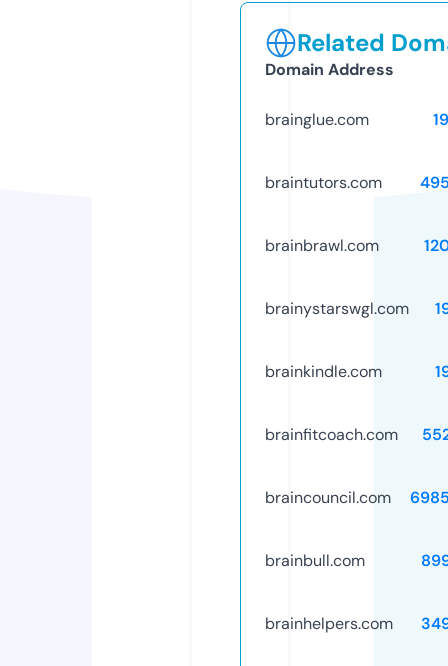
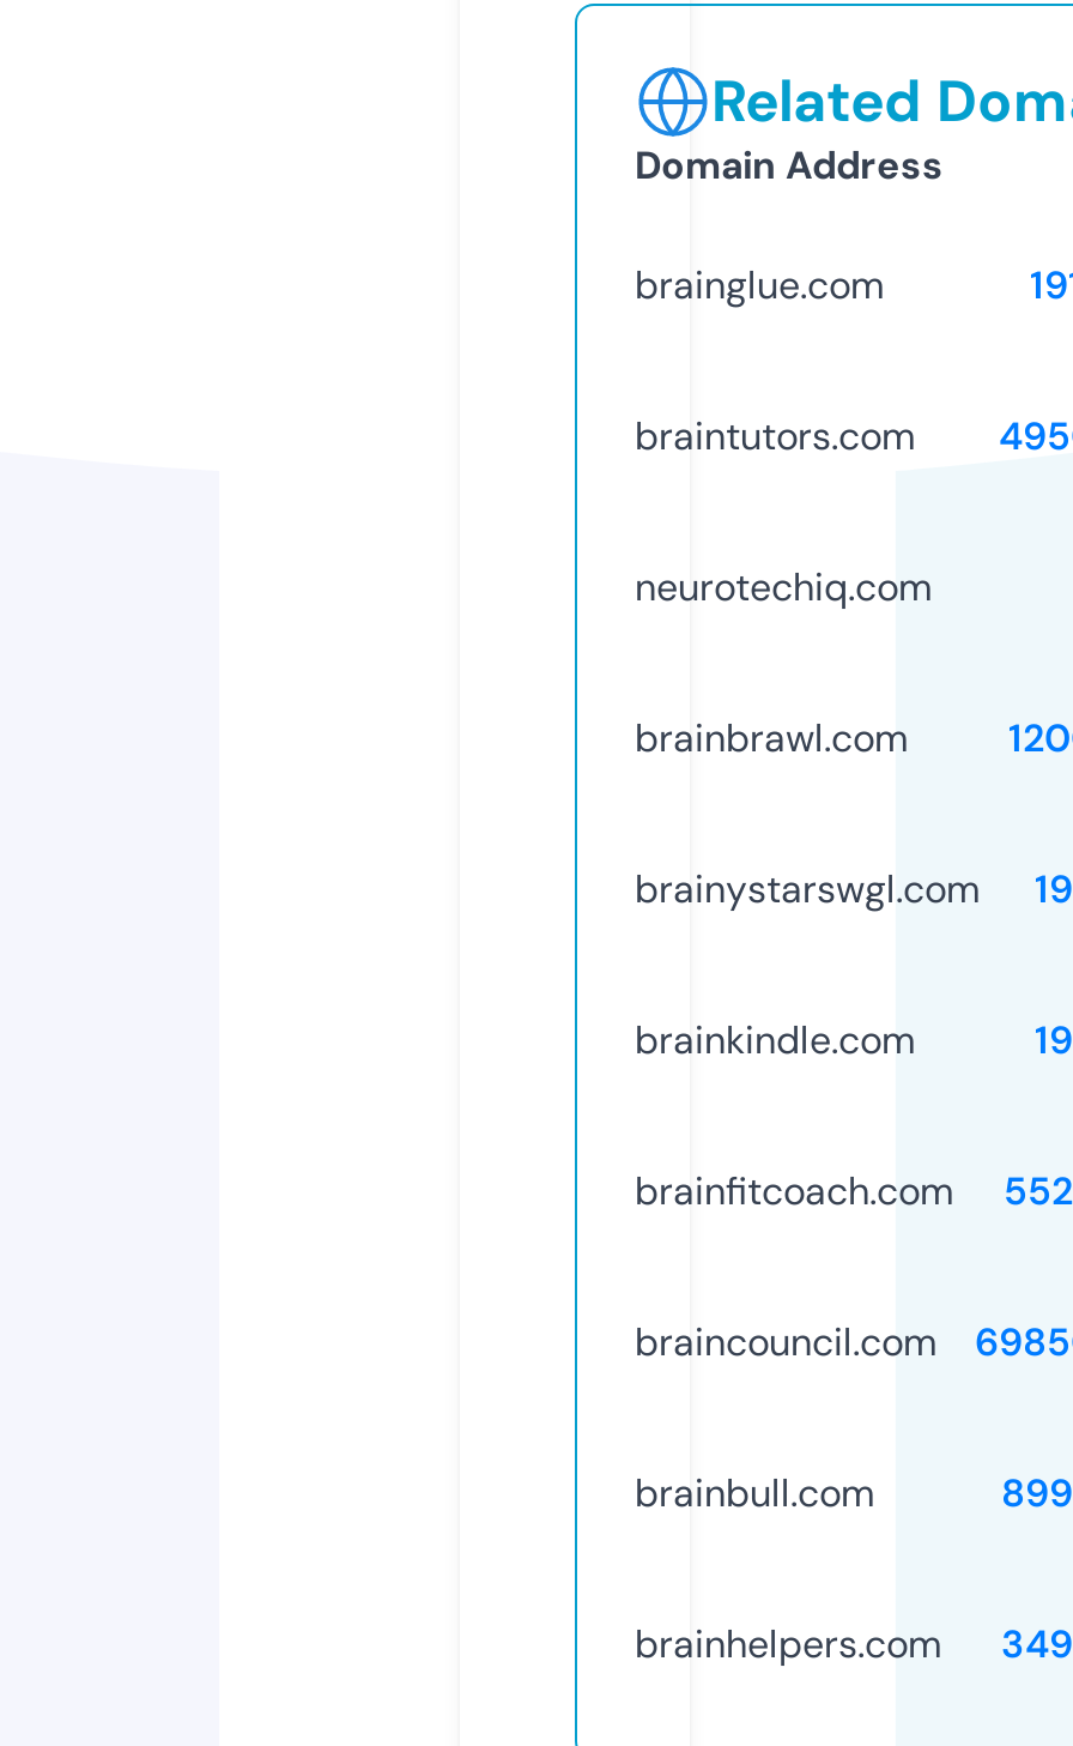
none -> [635,562,932,612] neurotechiq.com

